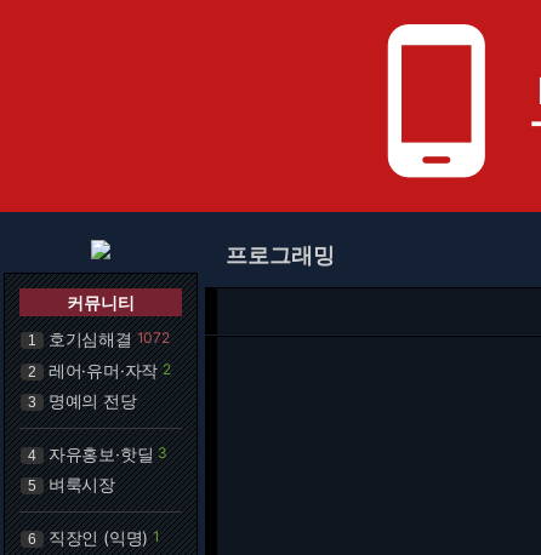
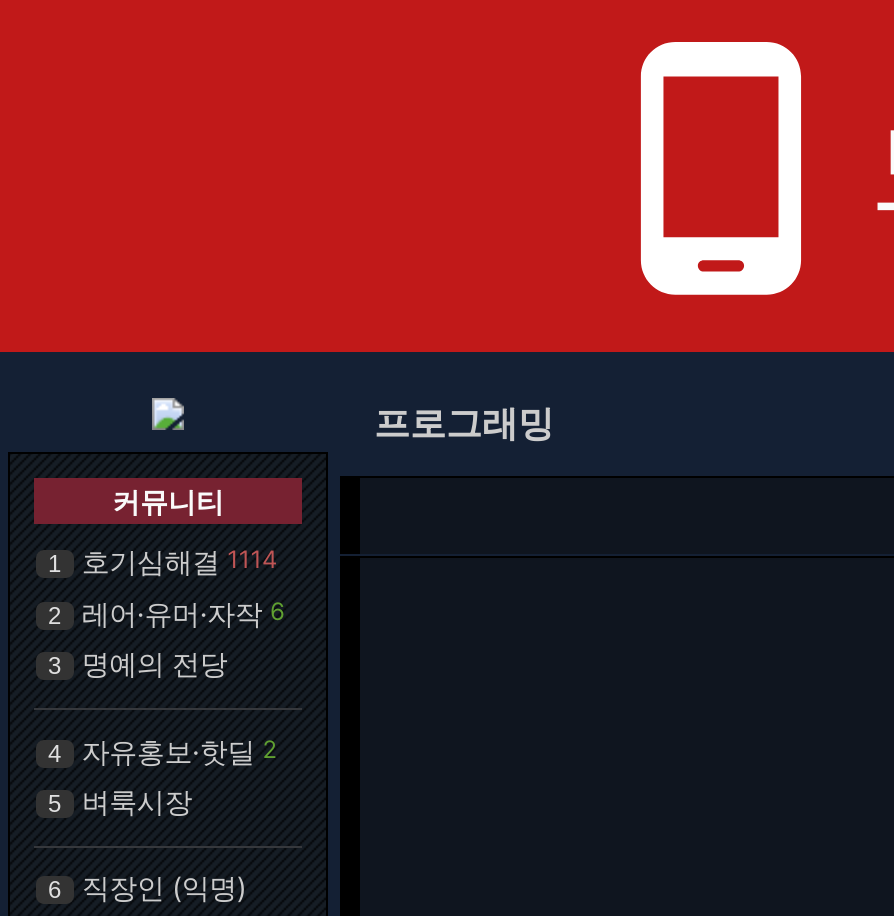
[28,328,170,349] 1 호기심해결 1072 -> [48,544,278,578] 1 호기심해결 1114
[48,360,171,380] 레어·유머·자작 2 -> [82,596,284,630] 레어·유머·자작 6
[48,443,167,464] 자유홍보·핫딜 3 -> [82,734,276,768] 자유홍보·핫딜 2
[48,527,160,547] 직장인 (익명) 1 -> [82,870,246,904] 직장인 (익명)

